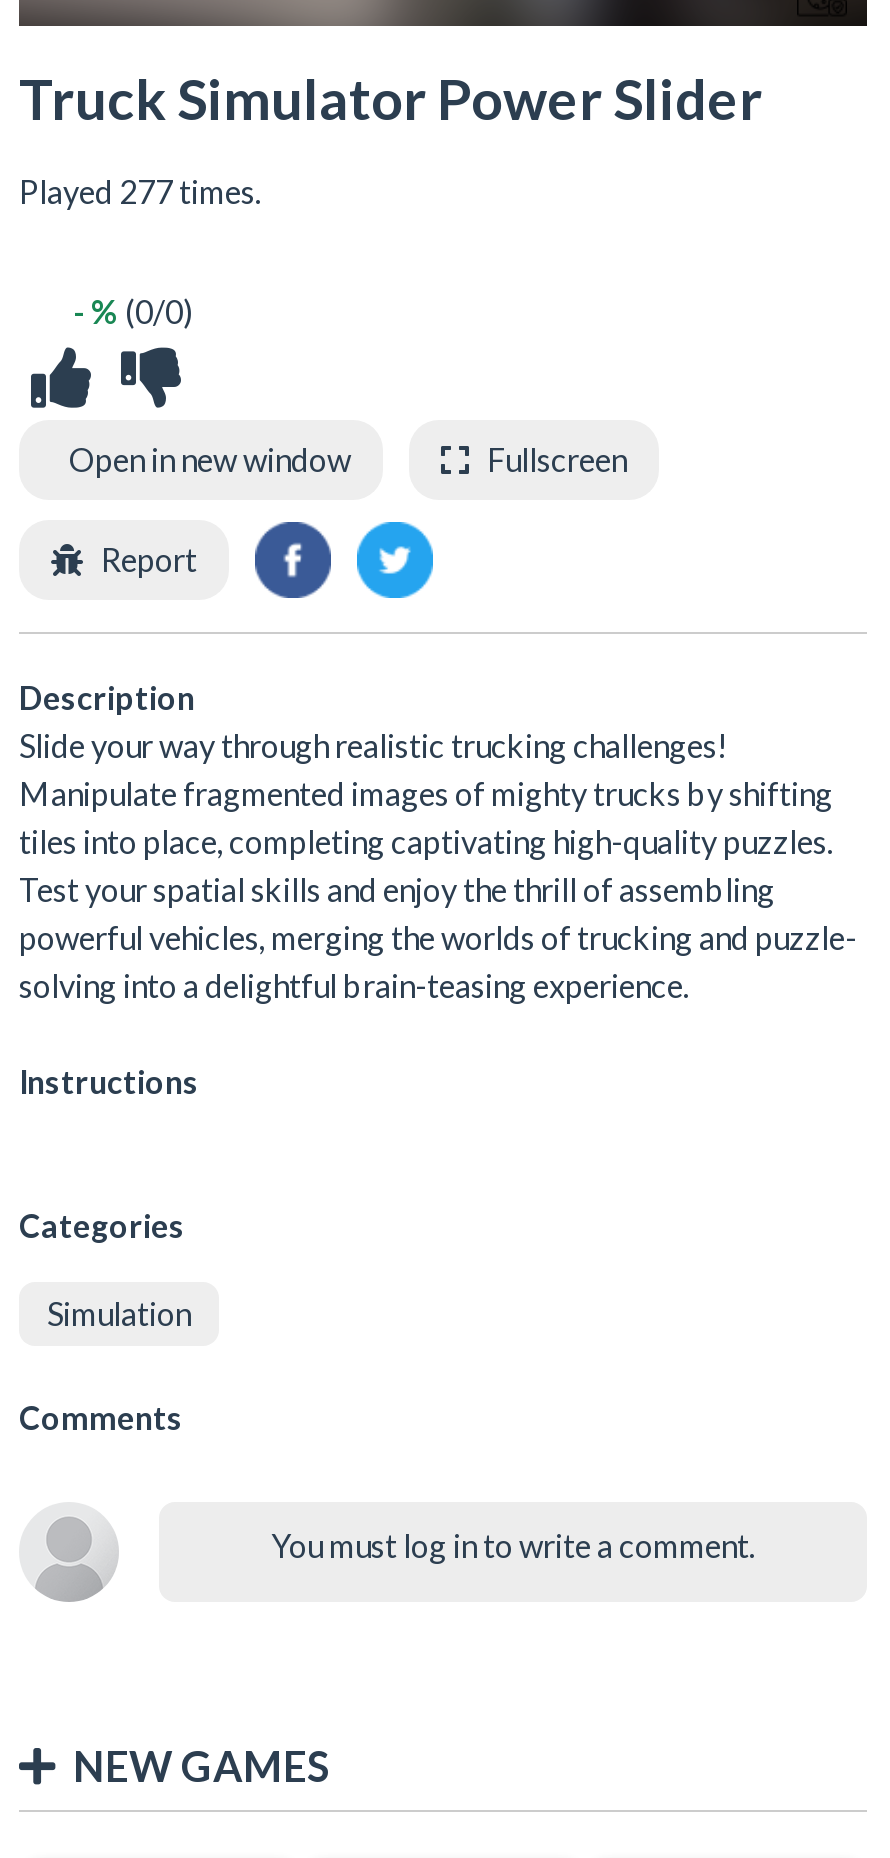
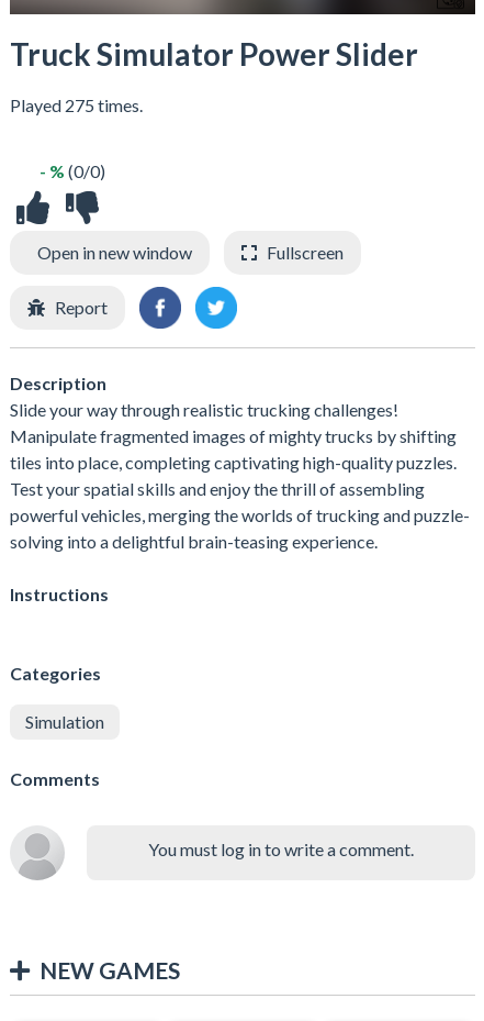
[19,172,261,210] Played 277 times. -> [10,95,143,115] Played 275 times.

